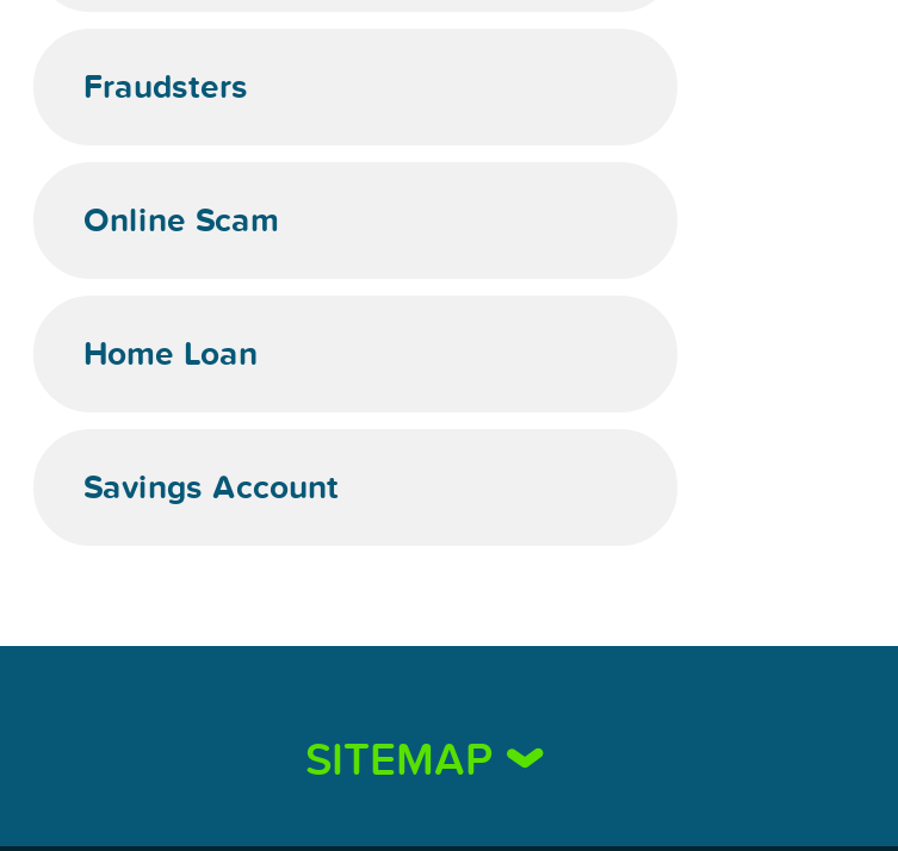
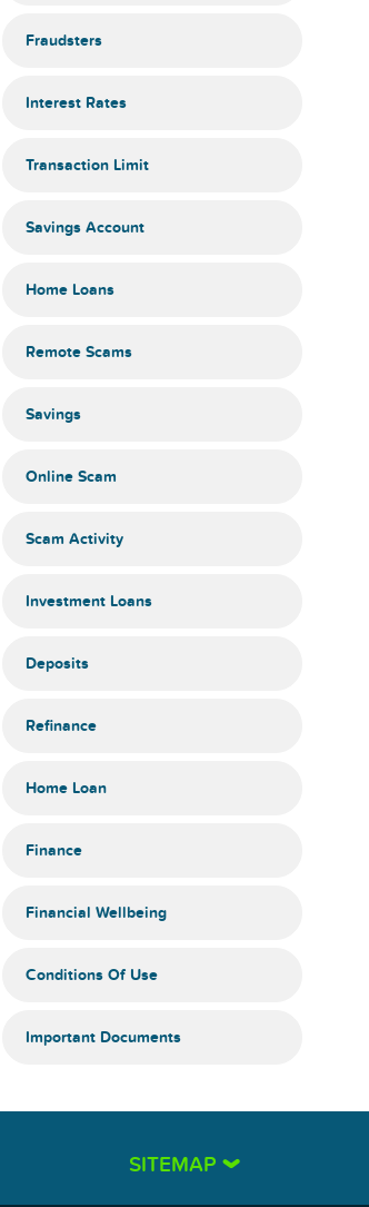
[83,201,279,241] Online Scam -> [26,94,127,113] Interest Rates
[83,334,258,375] Home Loan -> [26,156,149,175] Transaction Limit
none -> [26,281,181,1047] Home Loans | Remote Scams | Savings | Online Scam | Scam Activity | Investment Loans | Deposits | Refinance | Home Loan | Finance | Financial Wellbeing | Conditions Of Use | Important Documents

